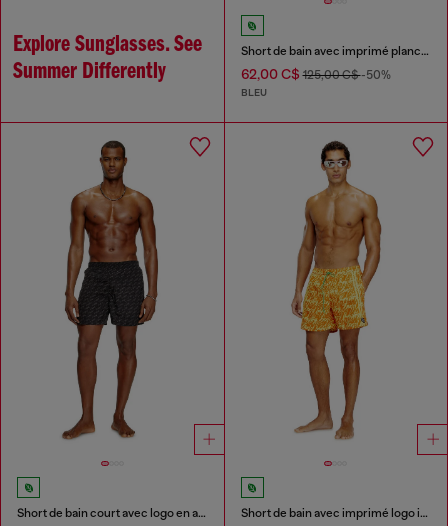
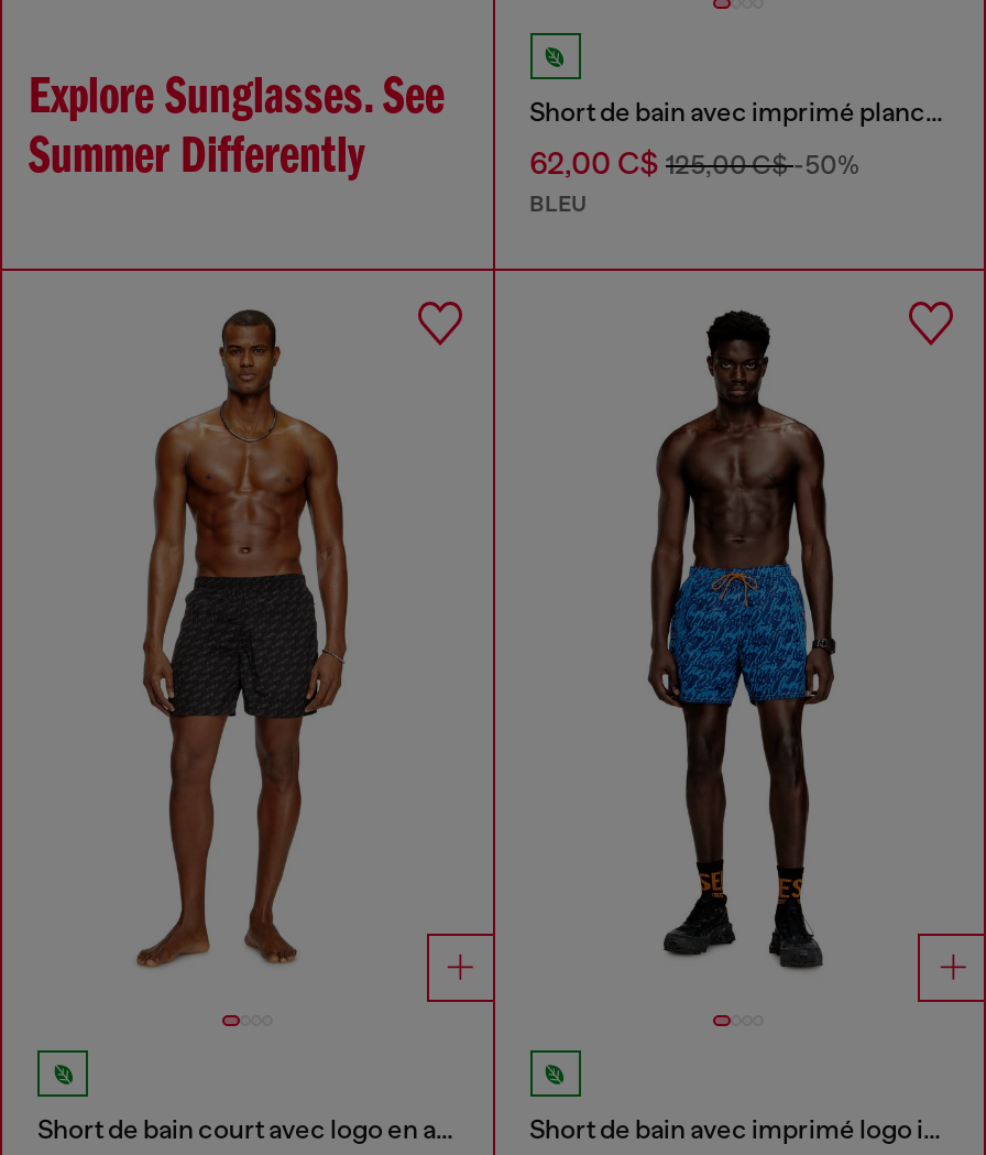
[290,142,382,441] [image] -> [643,315,839,973] [image]

